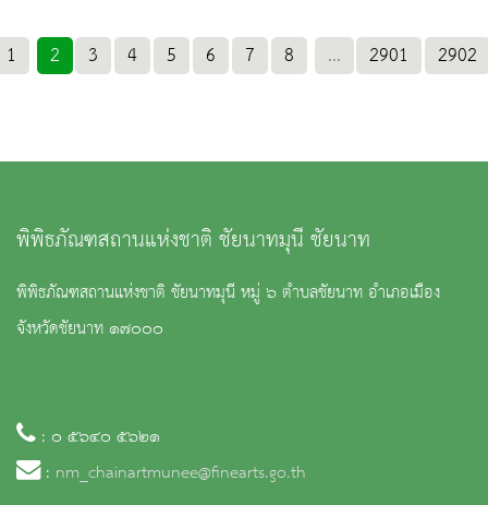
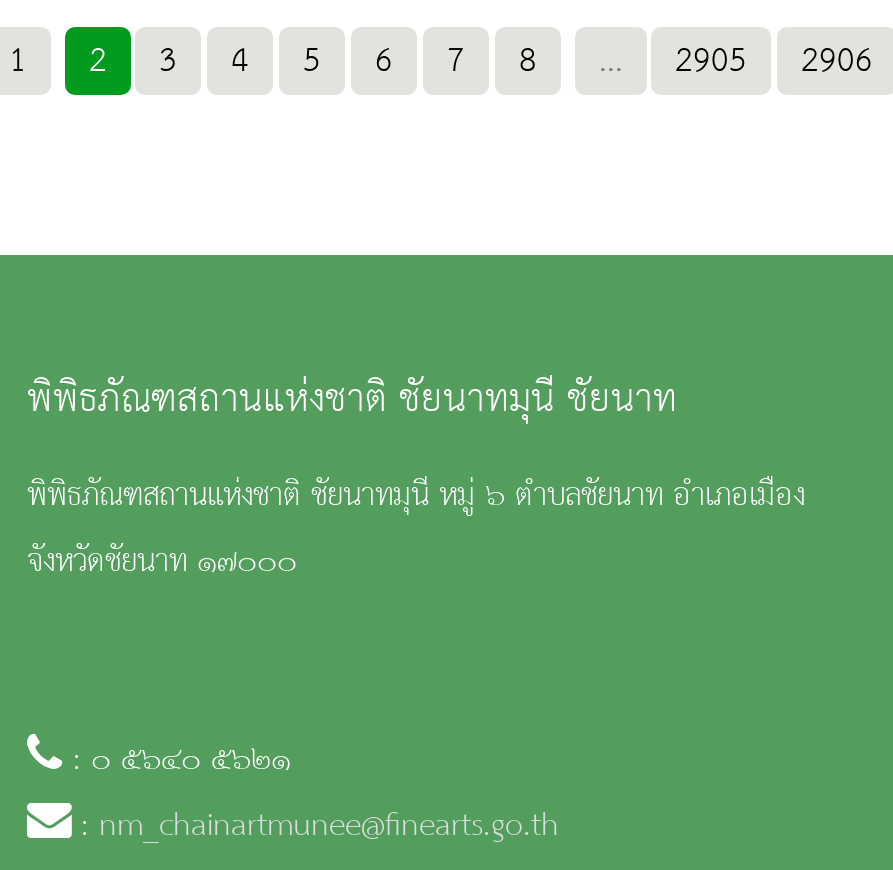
[369,38,408,73] 2901 -> [675,30,747,94] 2905
[438,38,477,73] 2902 -> [801,30,873,94] 2906

